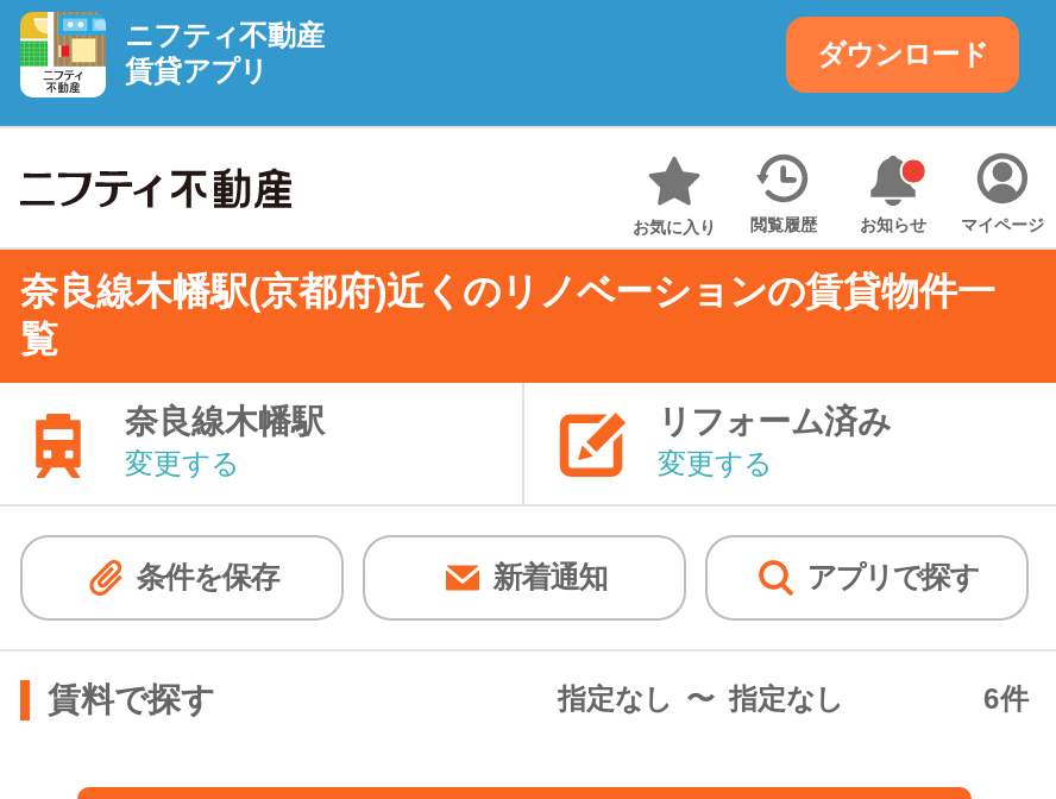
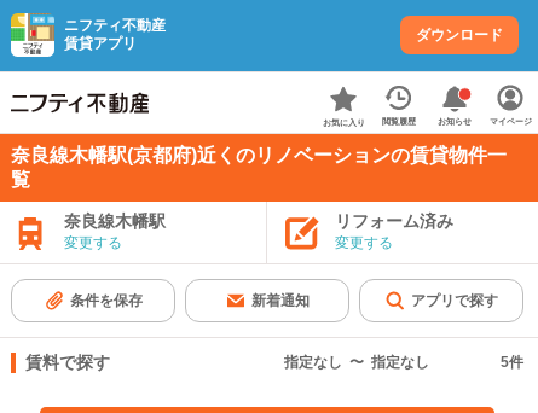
[983,682,1029,716] 6件 -> [501,354,523,371] 5件

